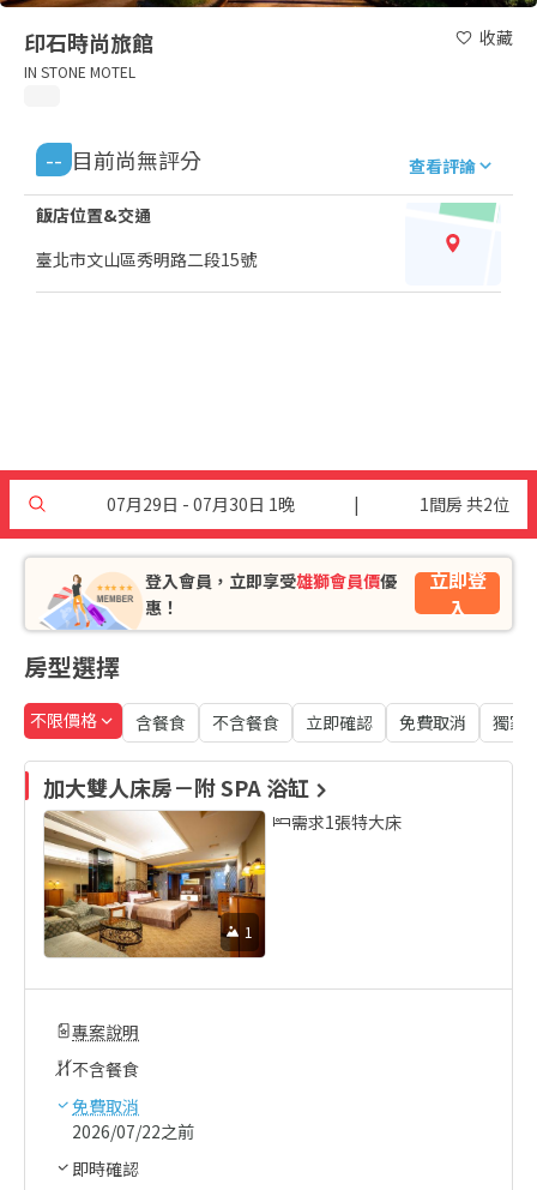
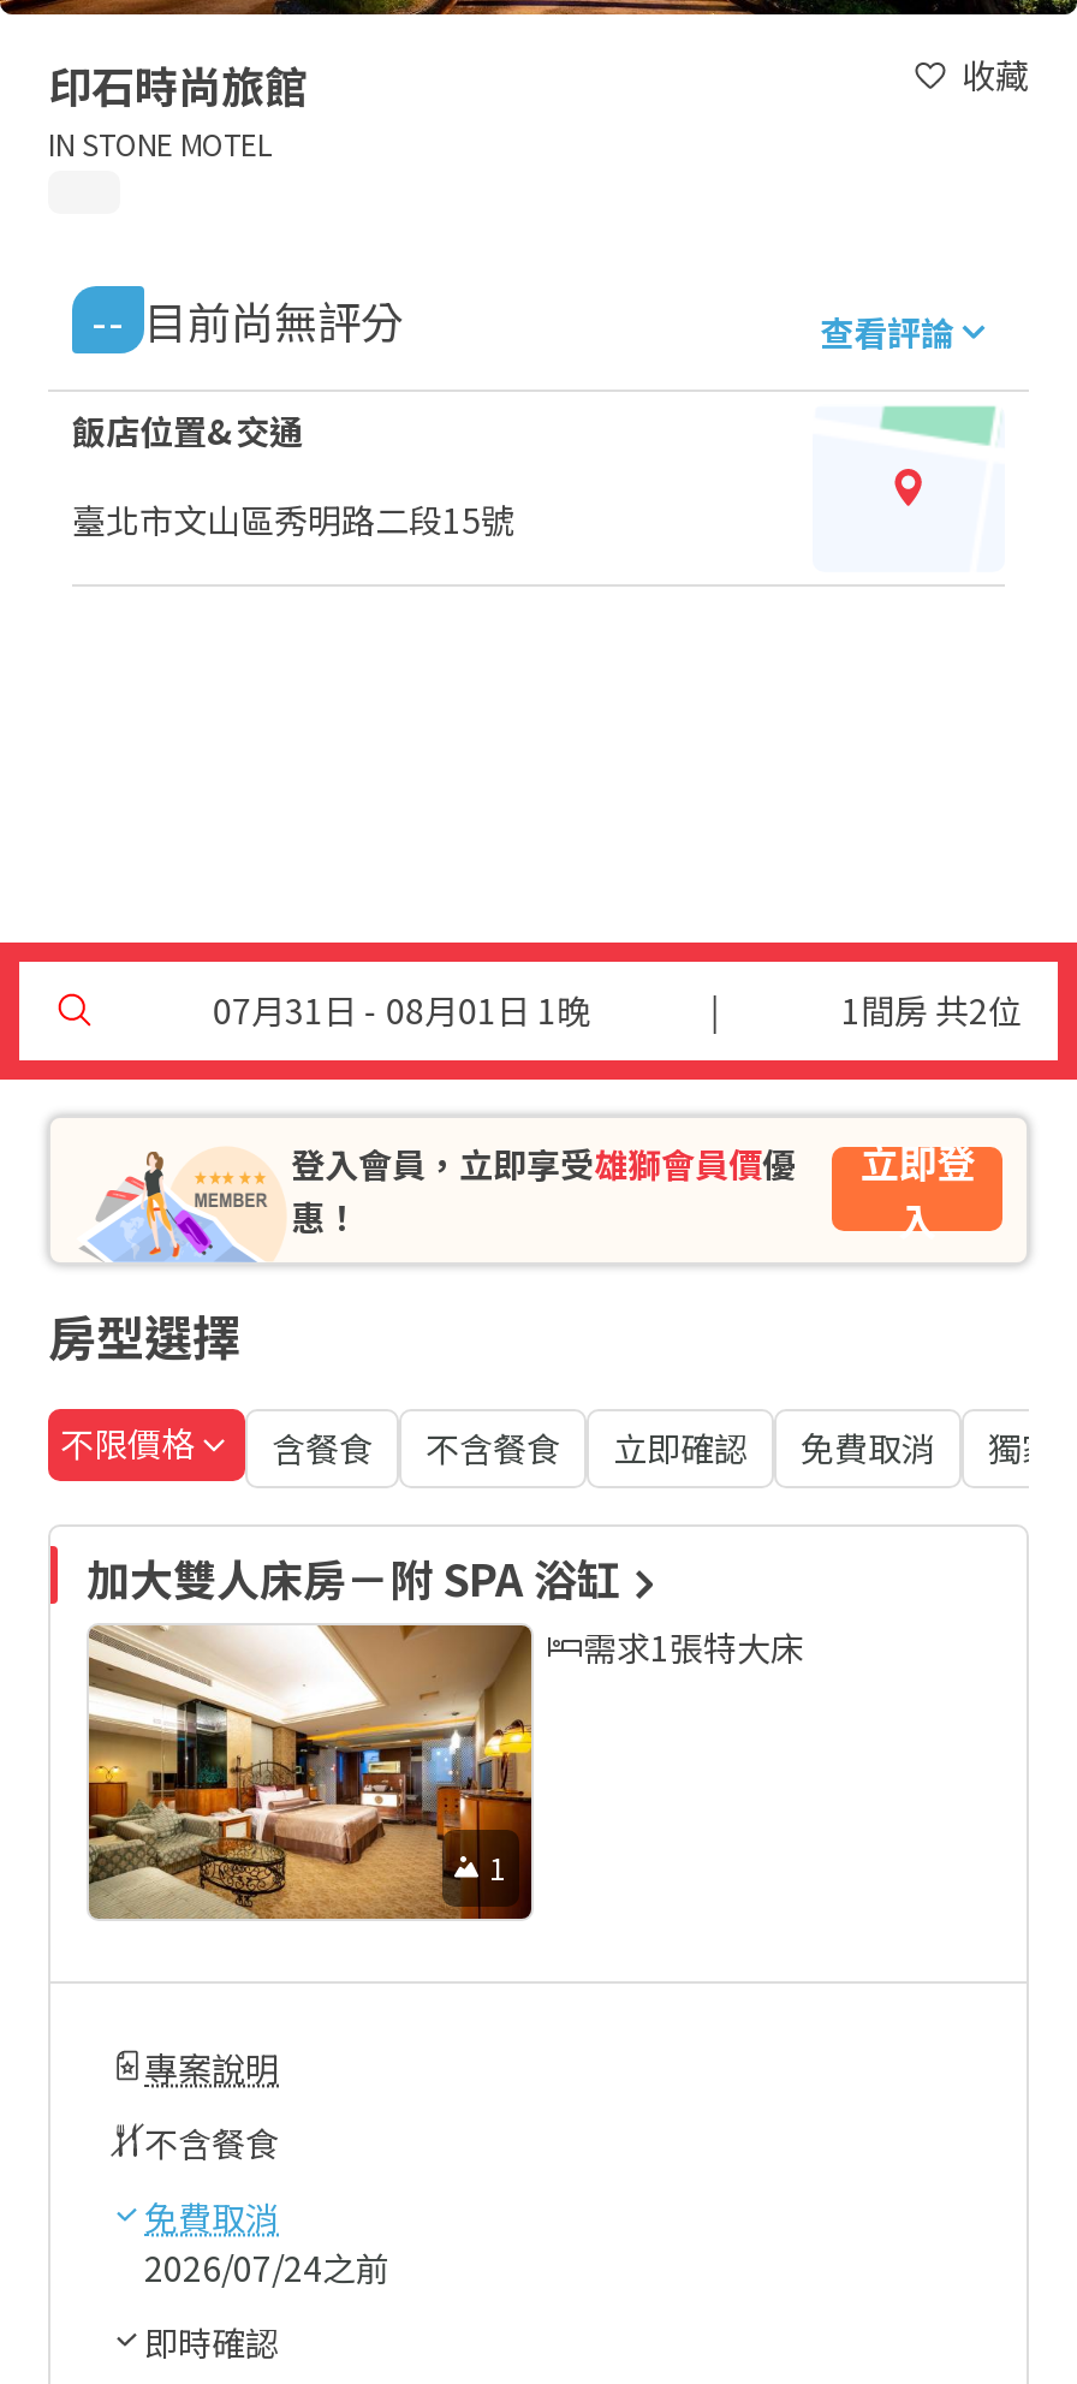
[106,491,295,515] 07月29日 - 07月30日 1晚 -> [213,985,591,1033] 07月31日 - 08月01日 1晚
[72,1119,194,1143] 2026/07/22之前 -> [144,2243,389,2291] 2026/07/24之前

